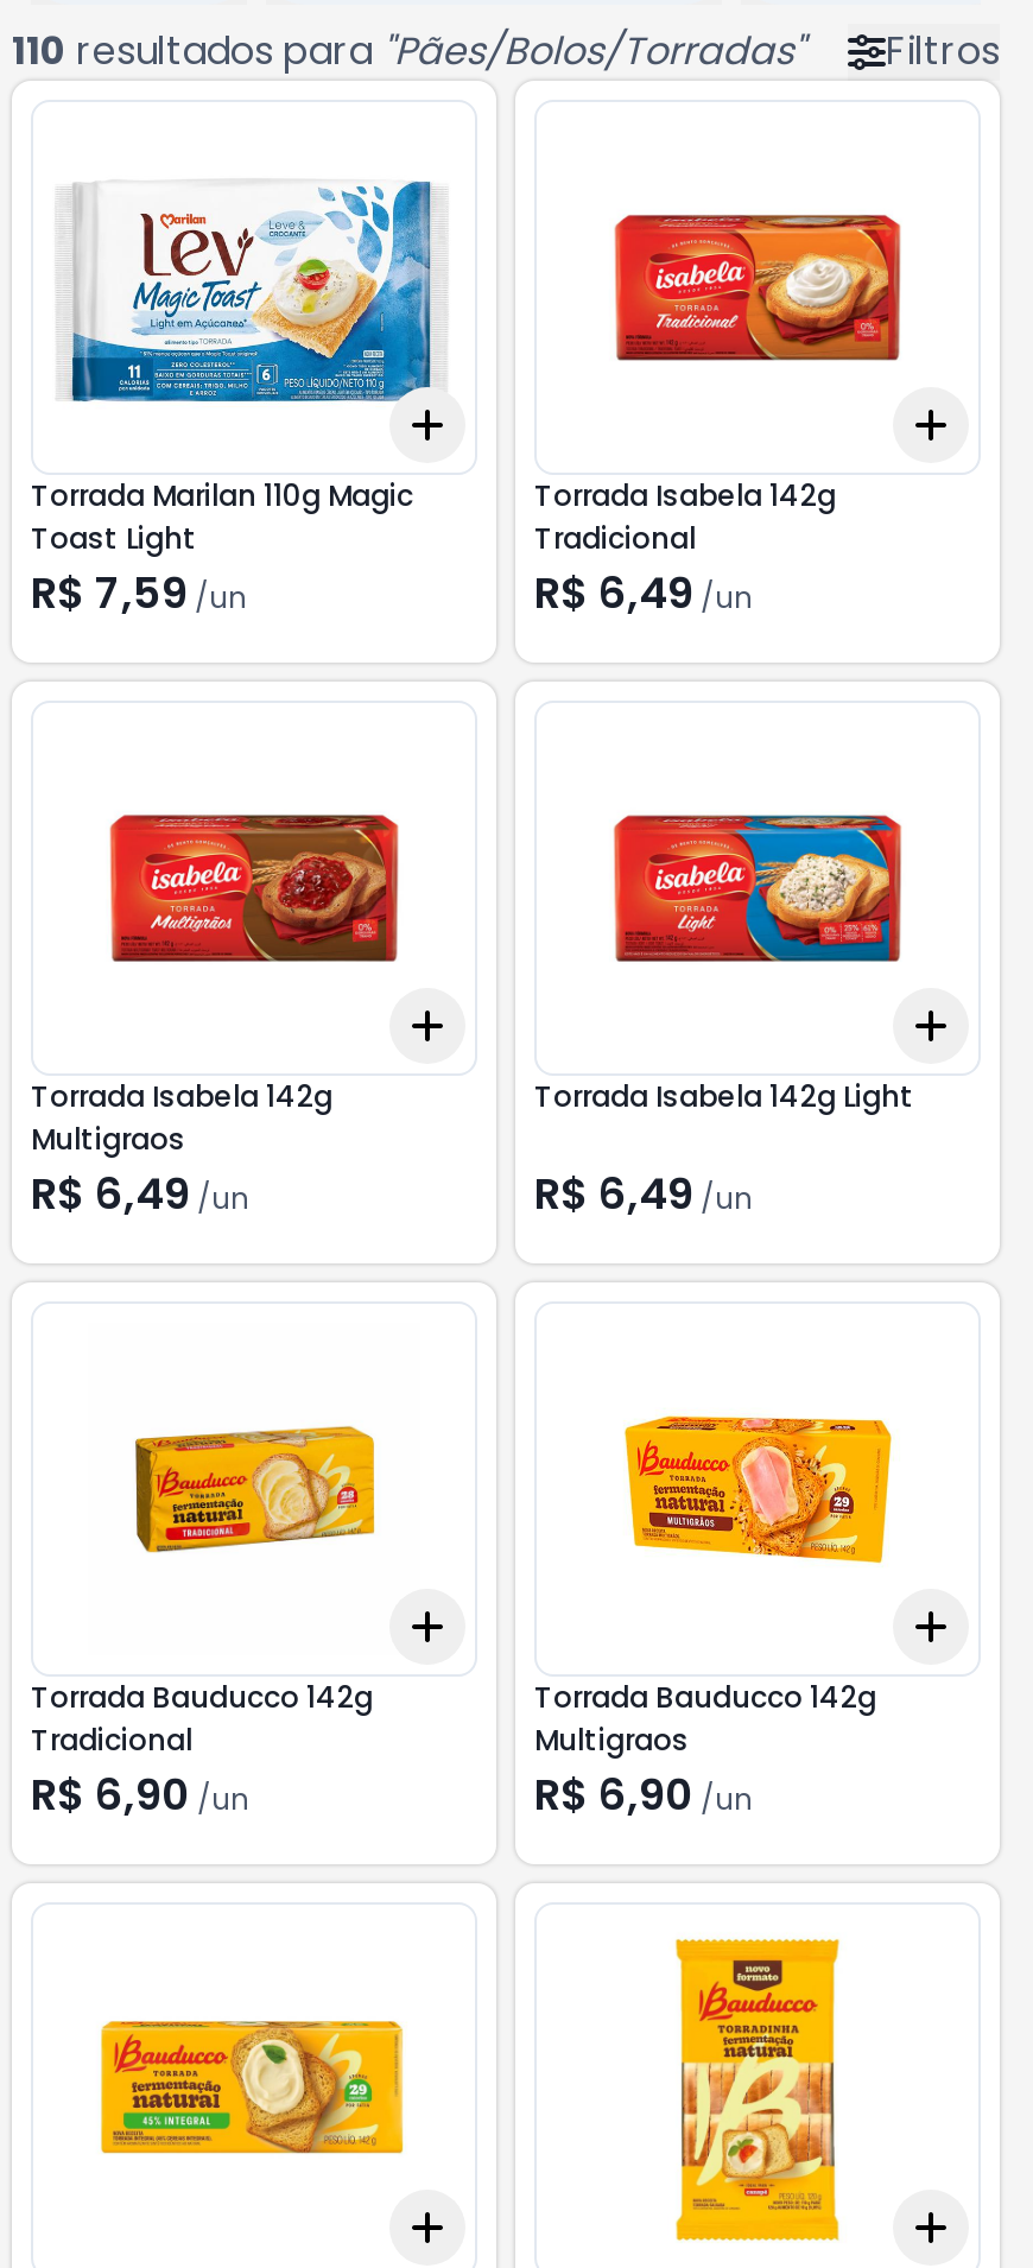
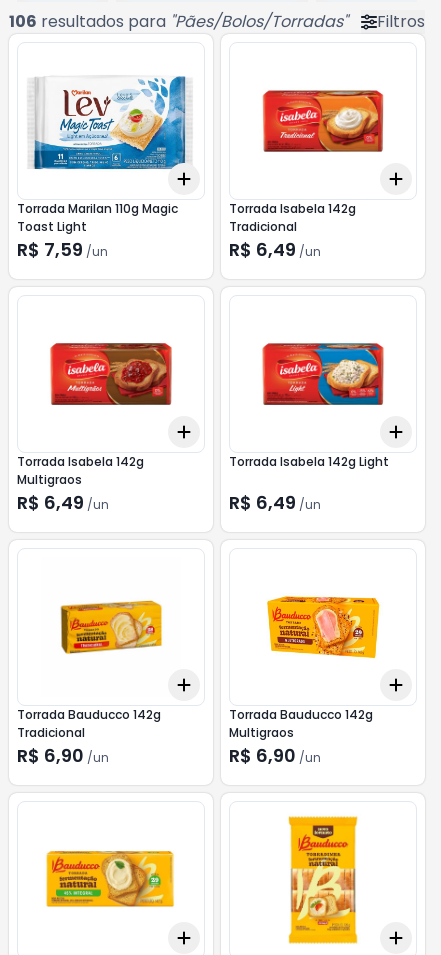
[12,24,805,78] 110 resultados para " Pães/Bolos/Torradas" -> [9,10,348,33] 106 resultados para " Pães/Bolos/Torradas"

